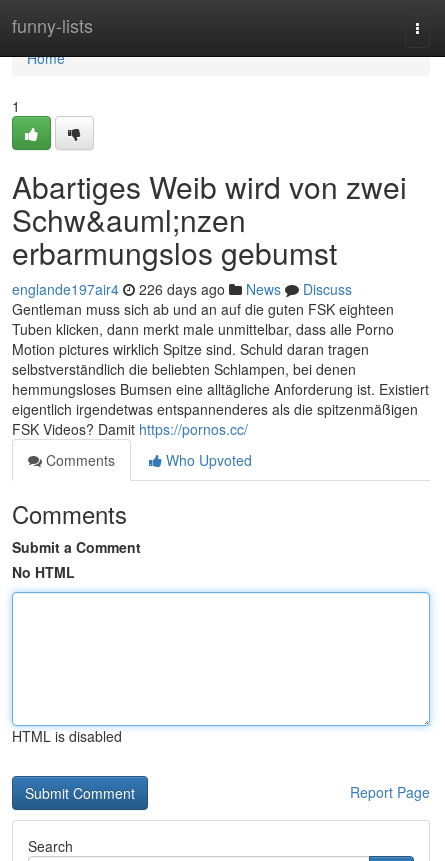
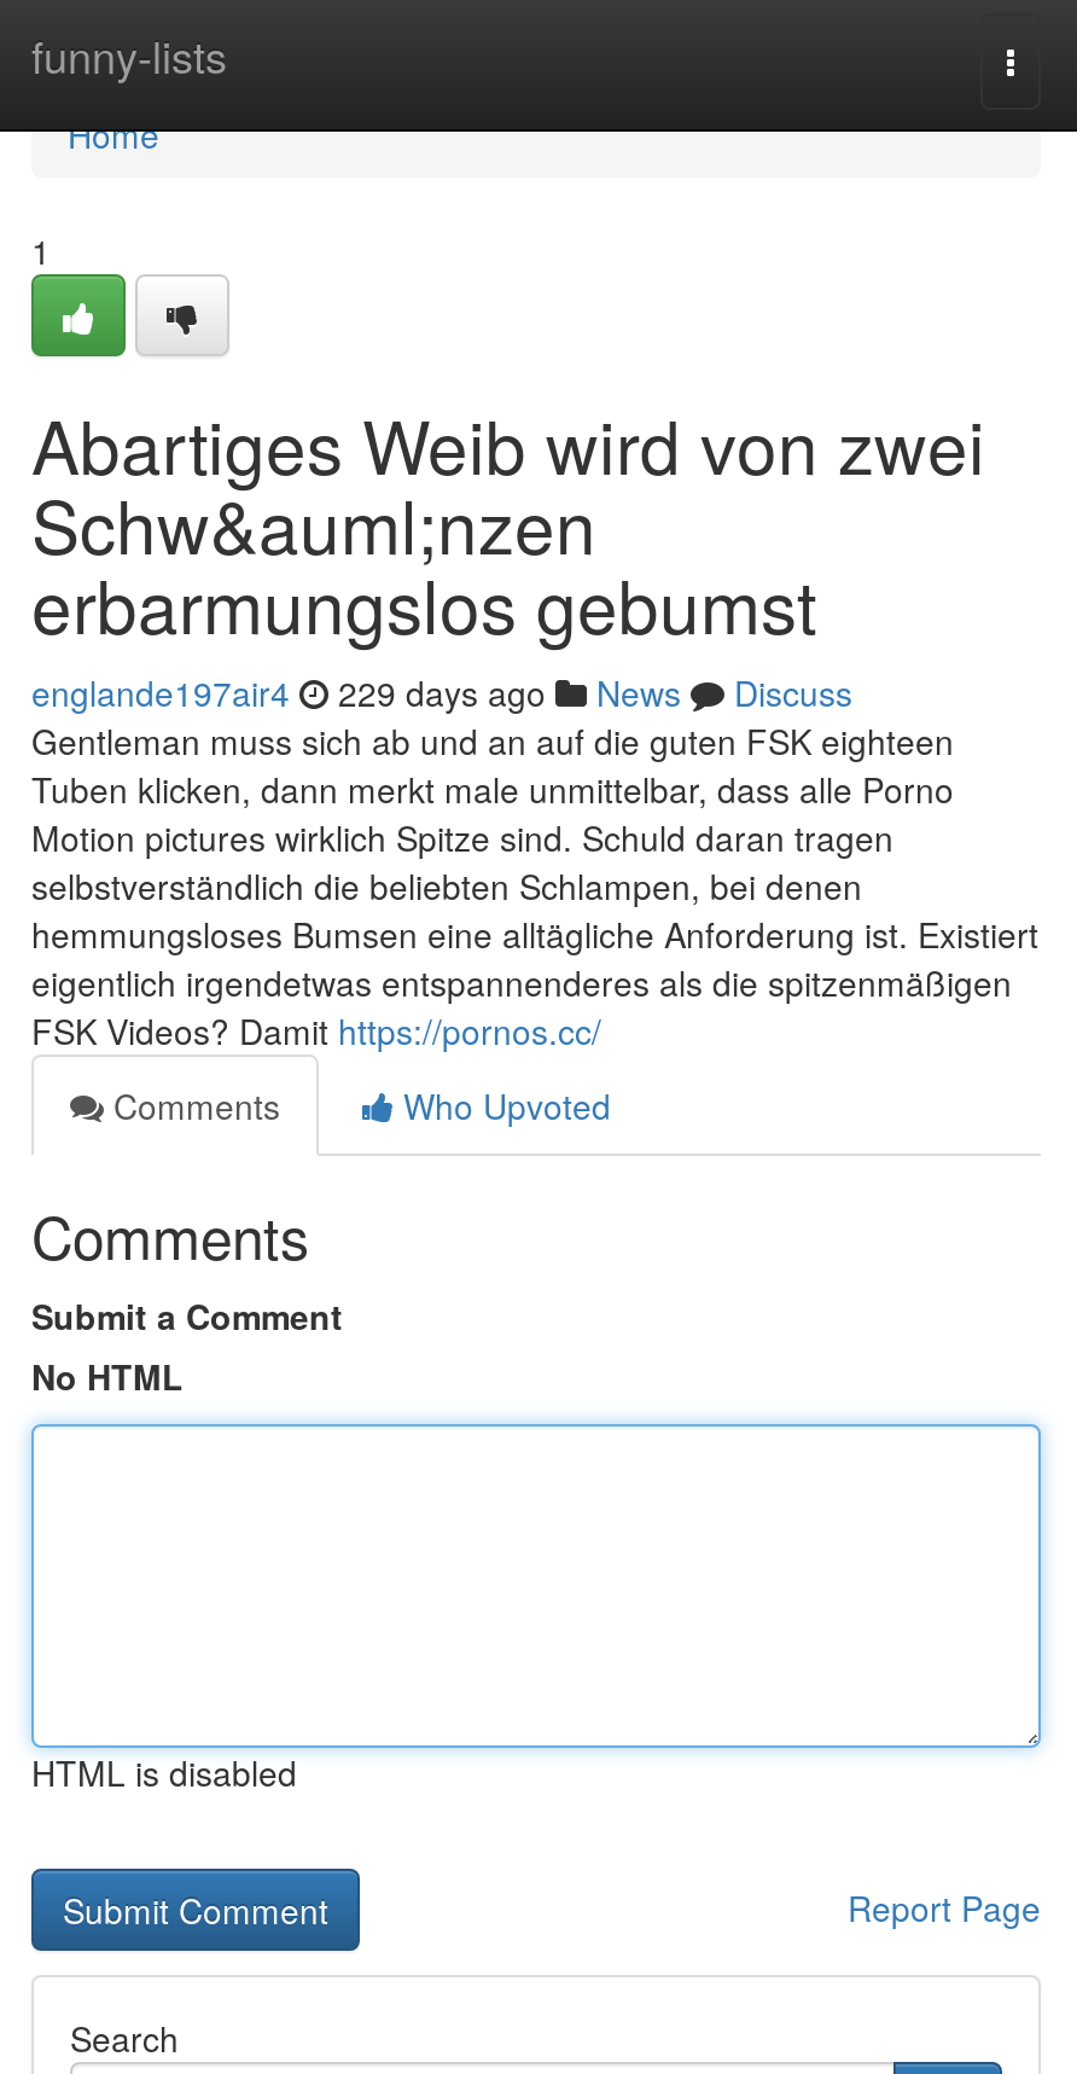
[12,279,352,299] englande197air4 226 days ago News Discuss -> [31,668,852,716] englande197air4 229 days ago News Discuss

